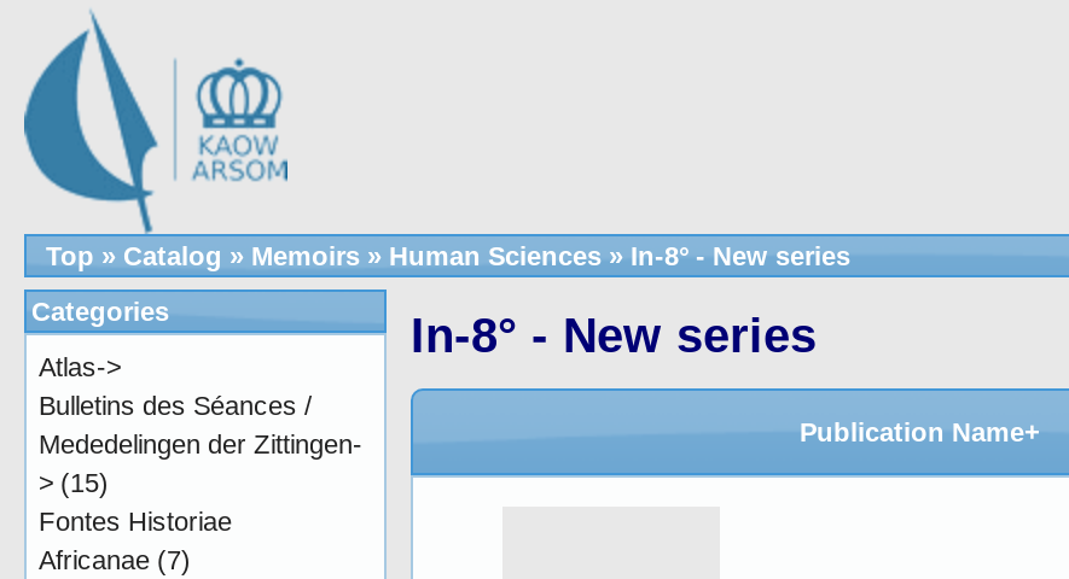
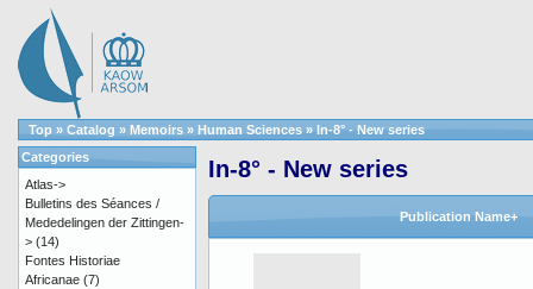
[39,468,109,497] > (15) -> [25,234,59,249] > (14)

